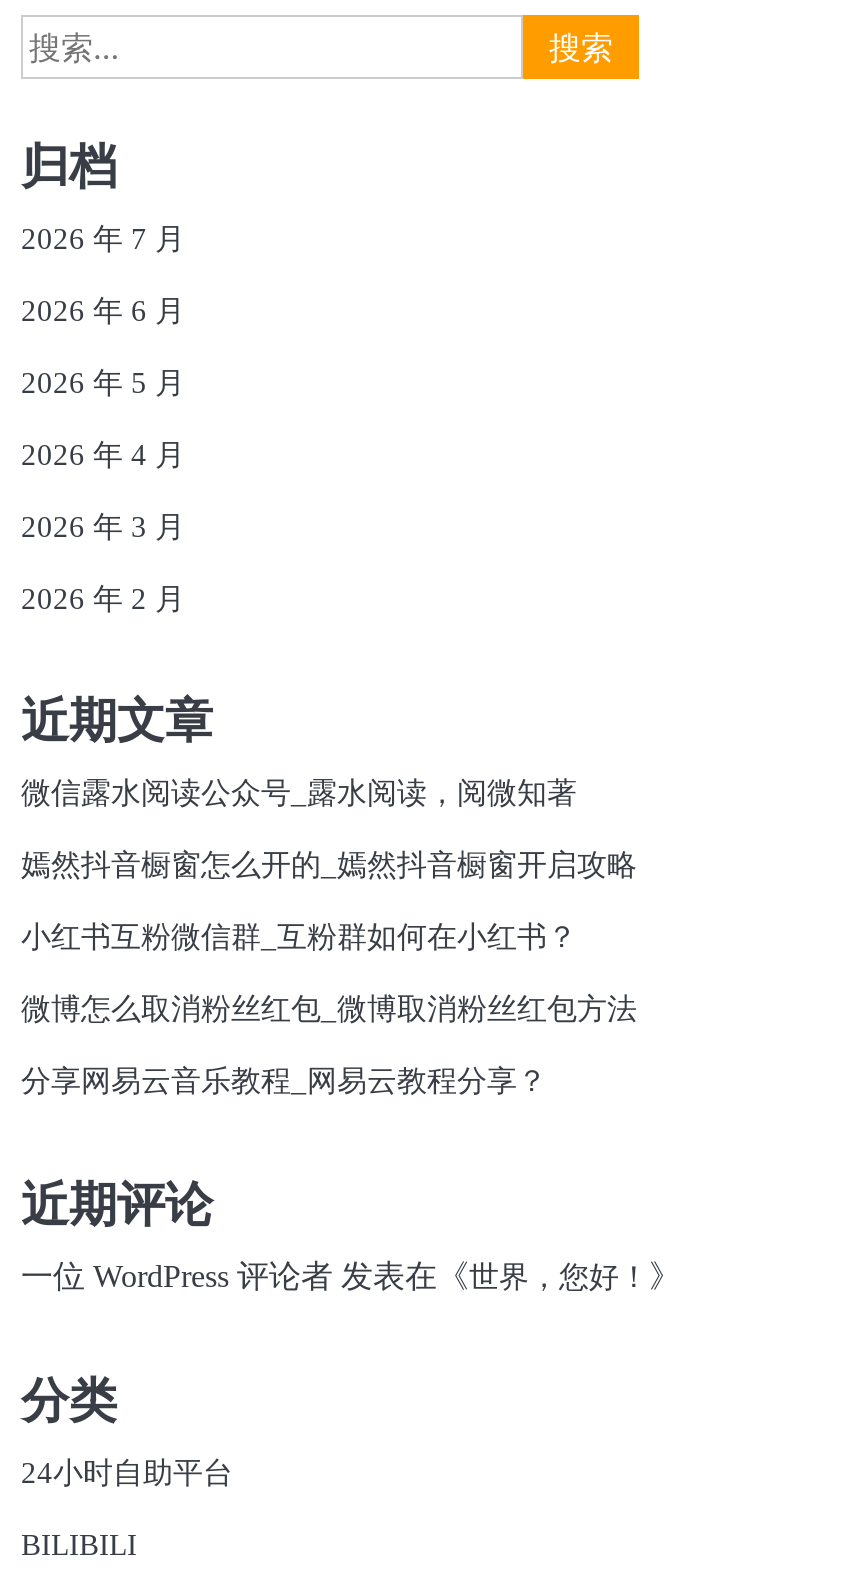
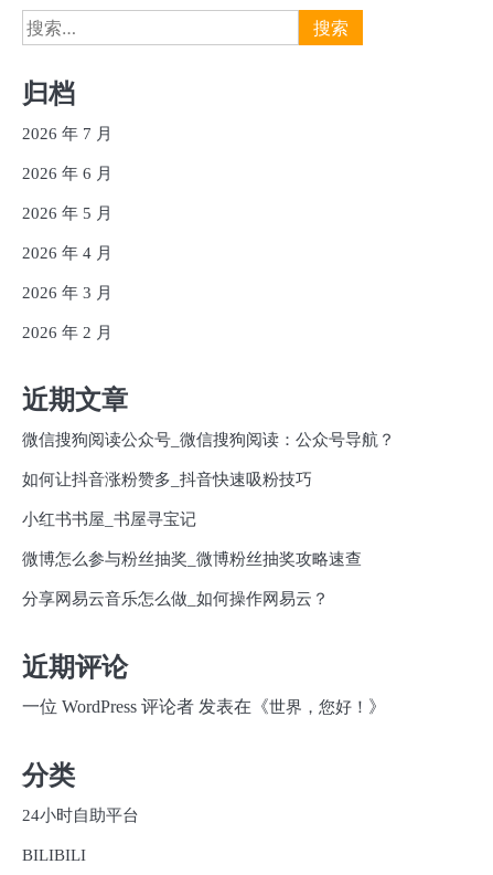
[21,778,577,810] 微信露水阅读公众号_露水阅读，阅微知著 -> [22,431,395,449] 微信搜狗阅读公众号_微信搜狗阅读：公众号导航？
[21,850,637,882] 嫣然抖音橱窗怎么开的_嫣然抖音橱窗开启攻略 -> [22,471,312,489] 如何让抖音涨粉赞多_抖音快速吸粉技巧
[21,922,577,954] 小红书互粉微信群_互粉群如何在小红书？ -> [22,511,196,529] 小红书书屋_书屋寻宝记
[21,994,637,1026] 微博怎么取消粉丝红包_微博取消粉丝红包方法 -> [22,551,362,568] 微博怎么参与粉丝抽奖_微博粉丝抽奖攻略速查
[21,1066,547,1098] 分享网易云音乐教程_网易云教程分享？ -> [22,591,329,608] 分享网易云音乐怎么做_如何操作网易云？

